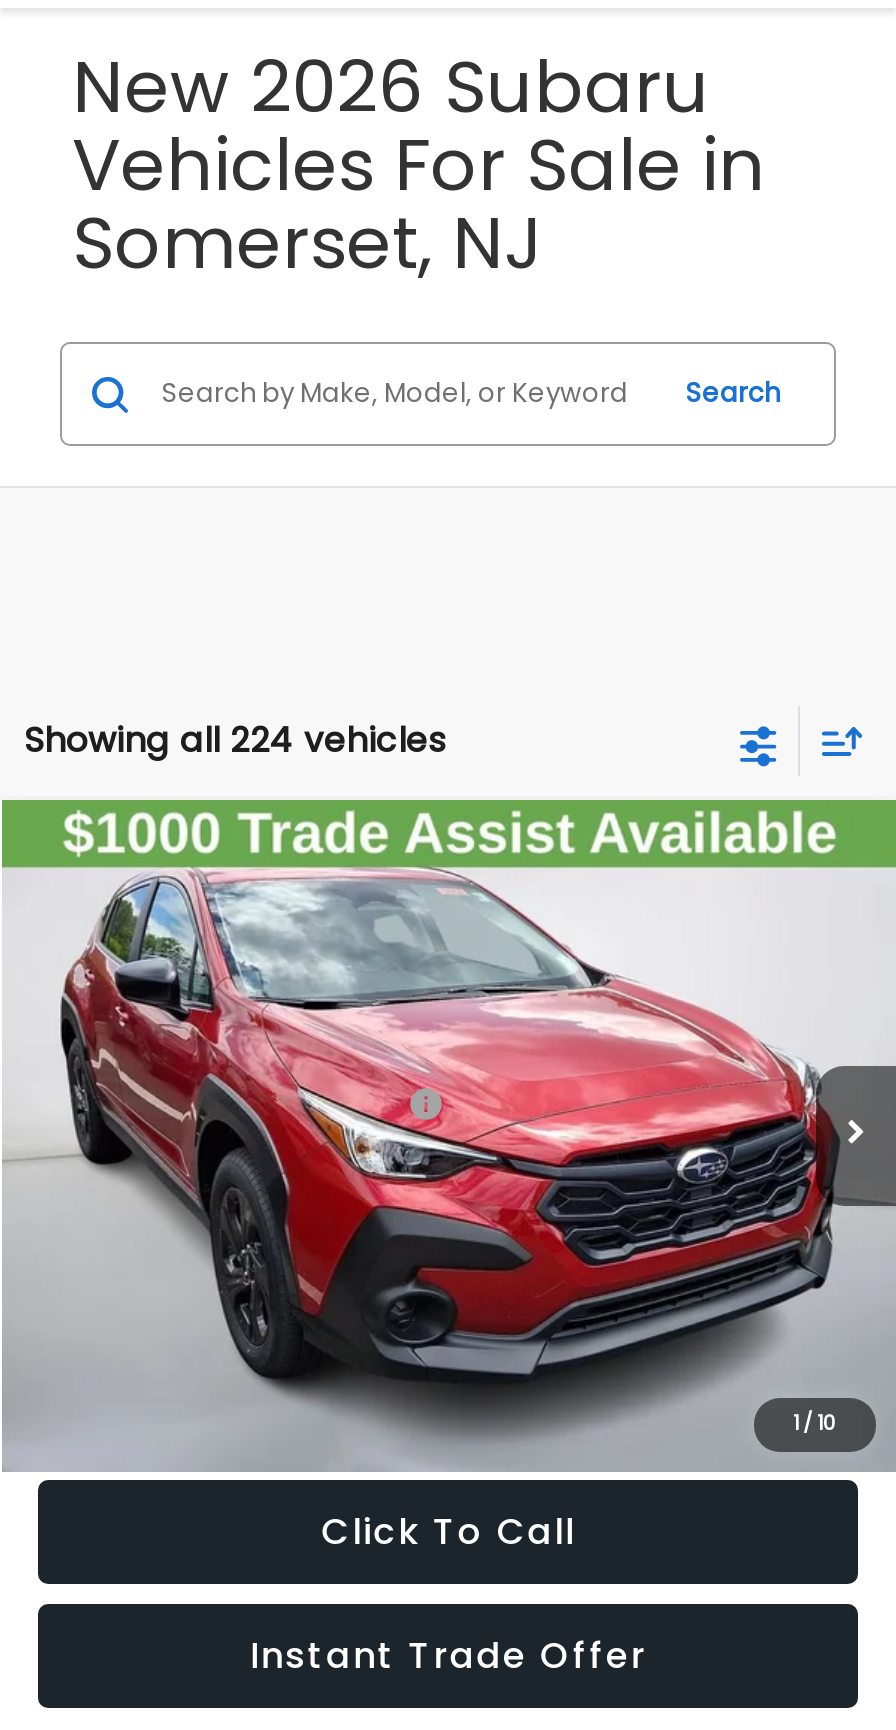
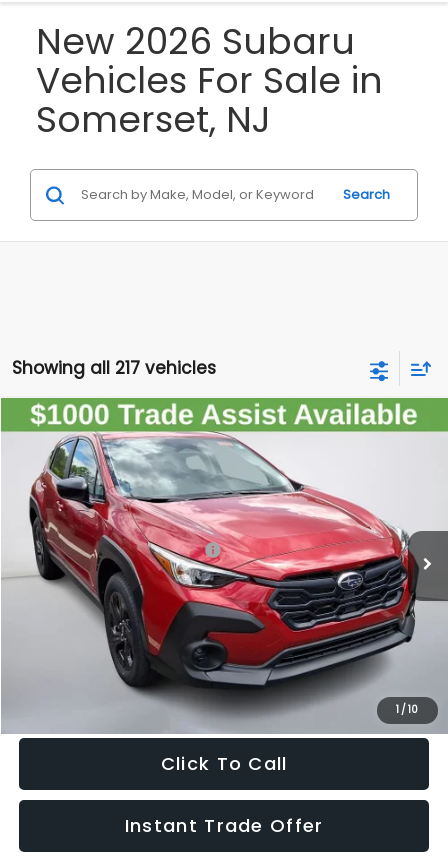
[24,716,446,764] Showing all 224 vehicles -> [12,356,216,380] Showing all 217 vehicles

